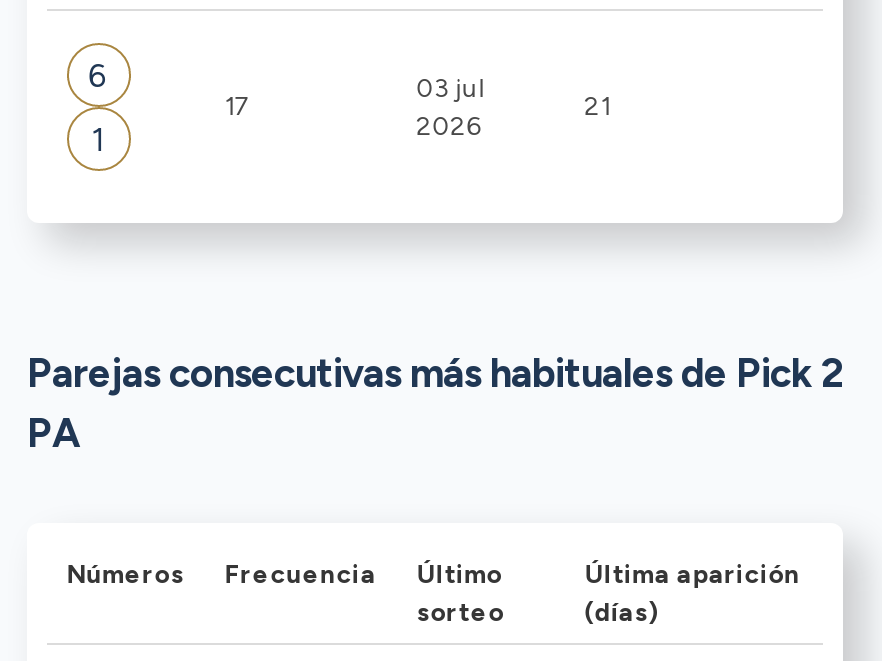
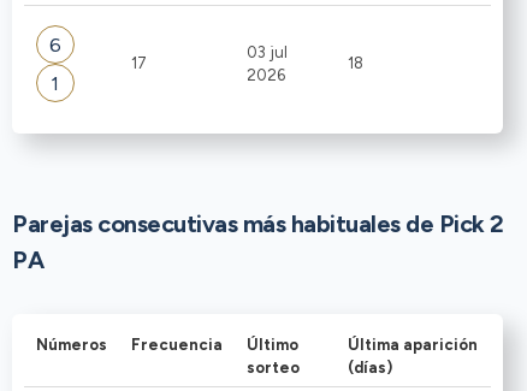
[585,90,611,120] 21 -> [347,54,363,72] 18

